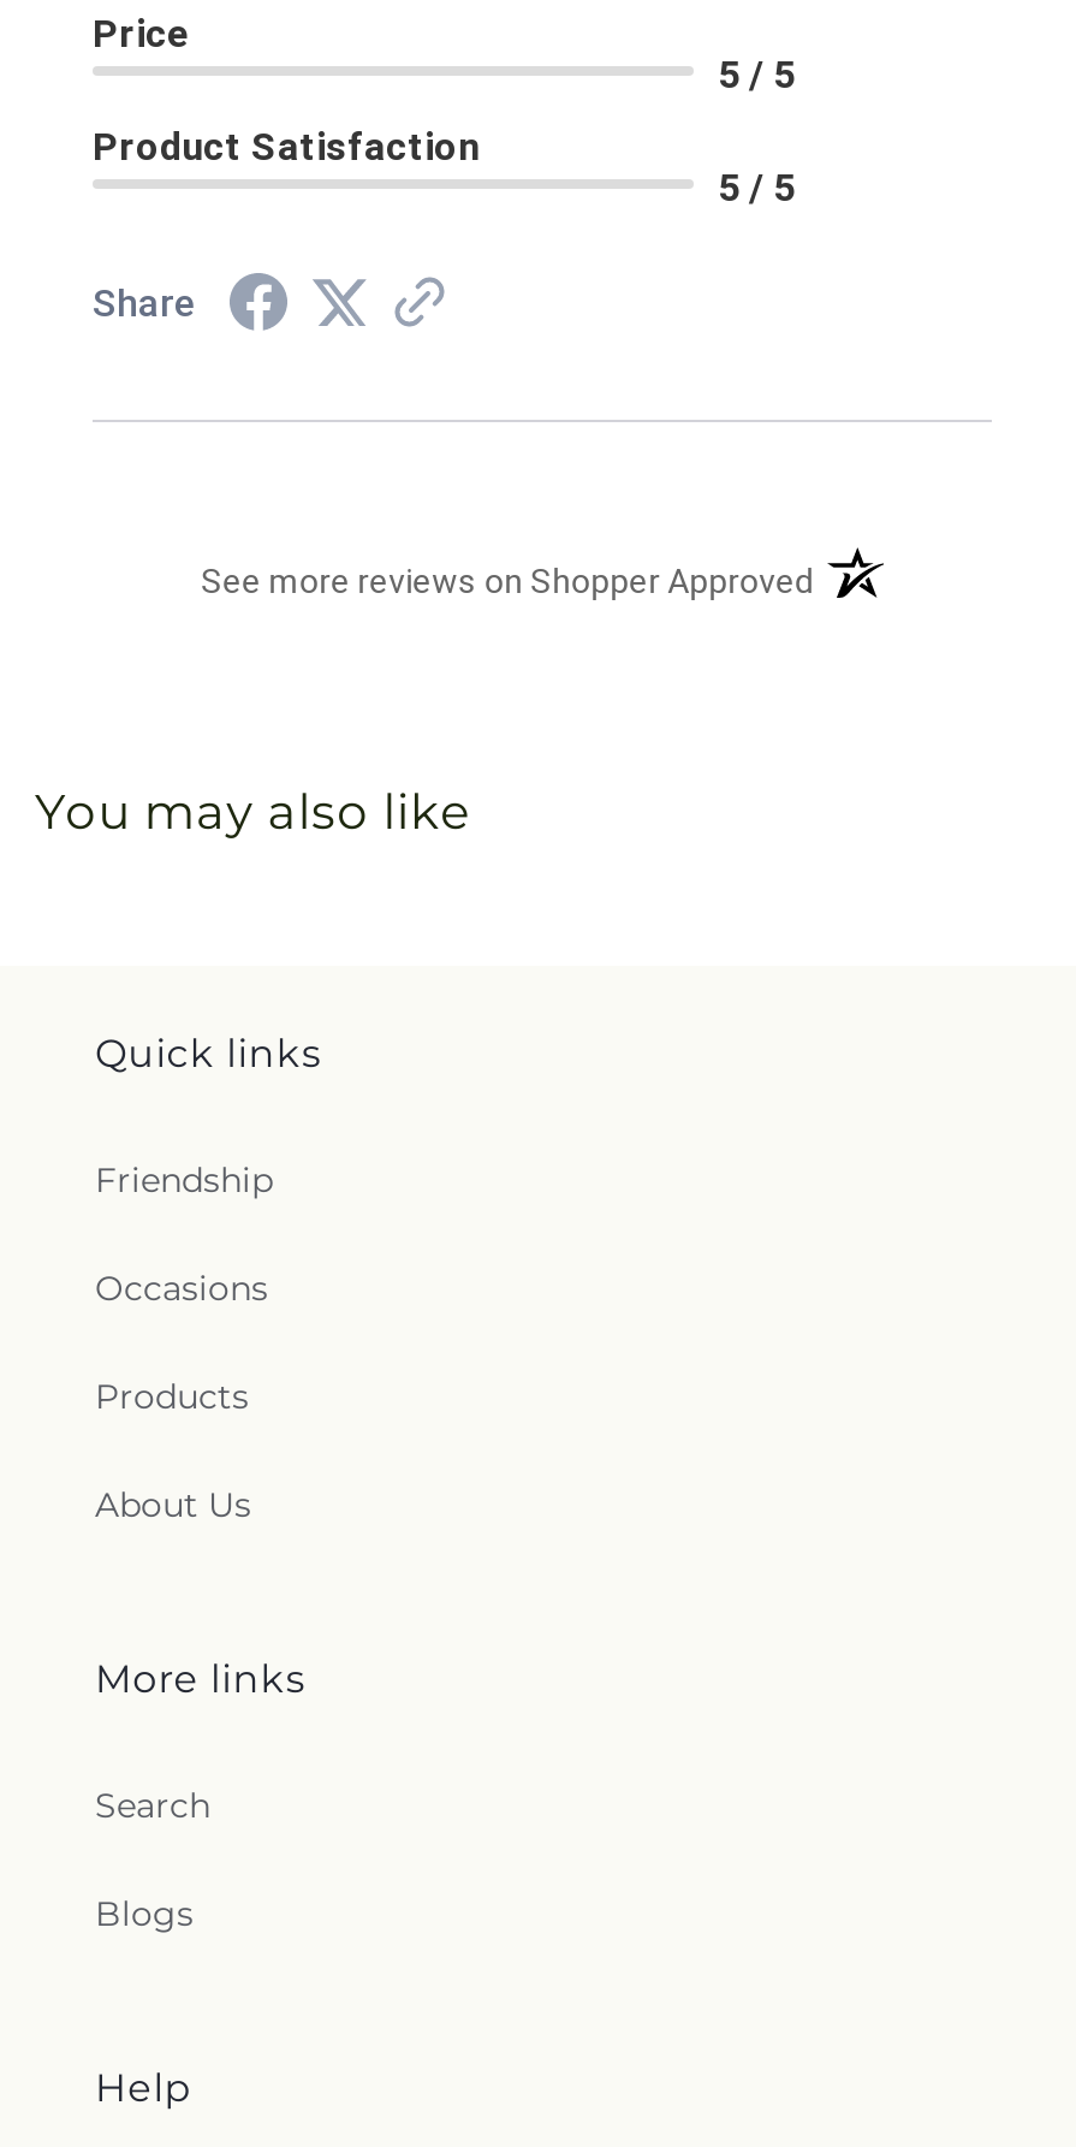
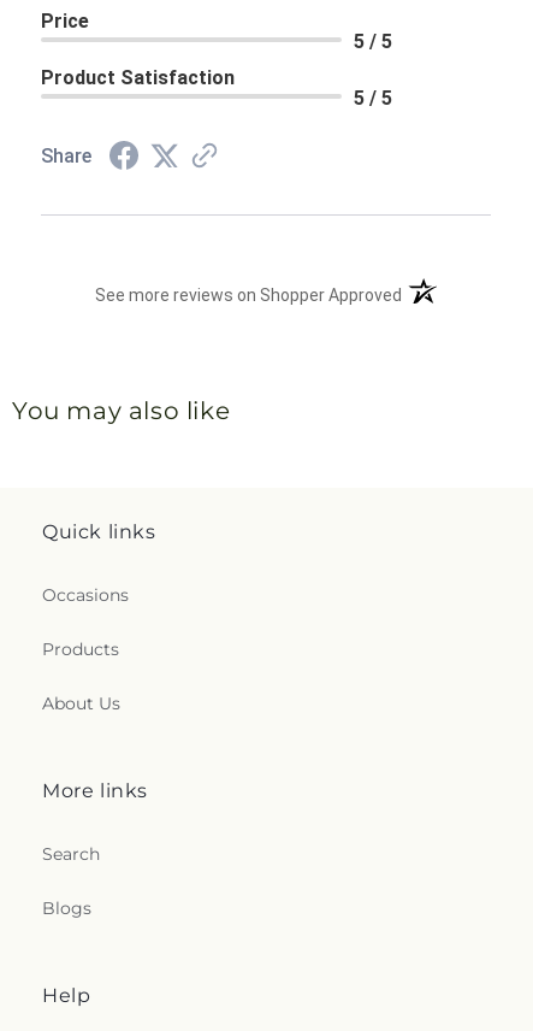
[95,1158,273,1202] Friendship -> none

